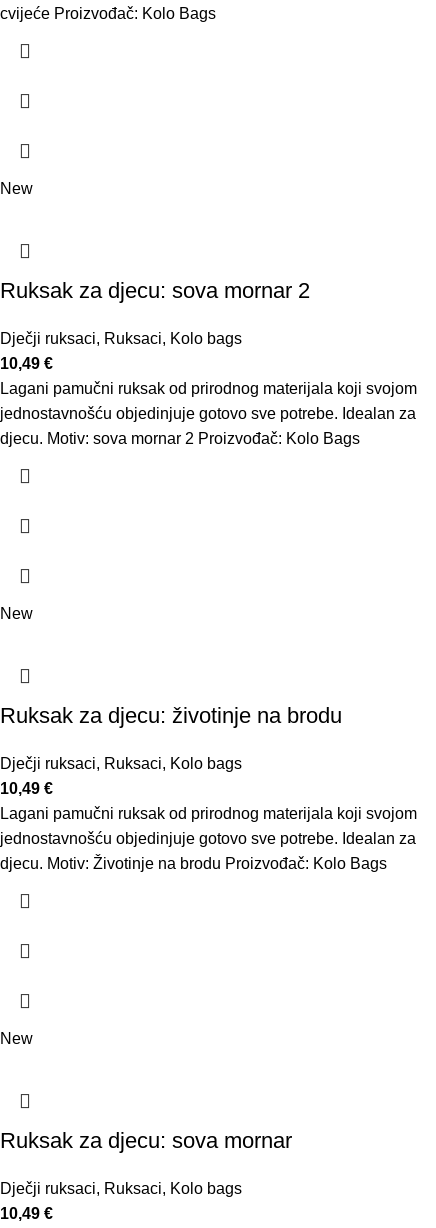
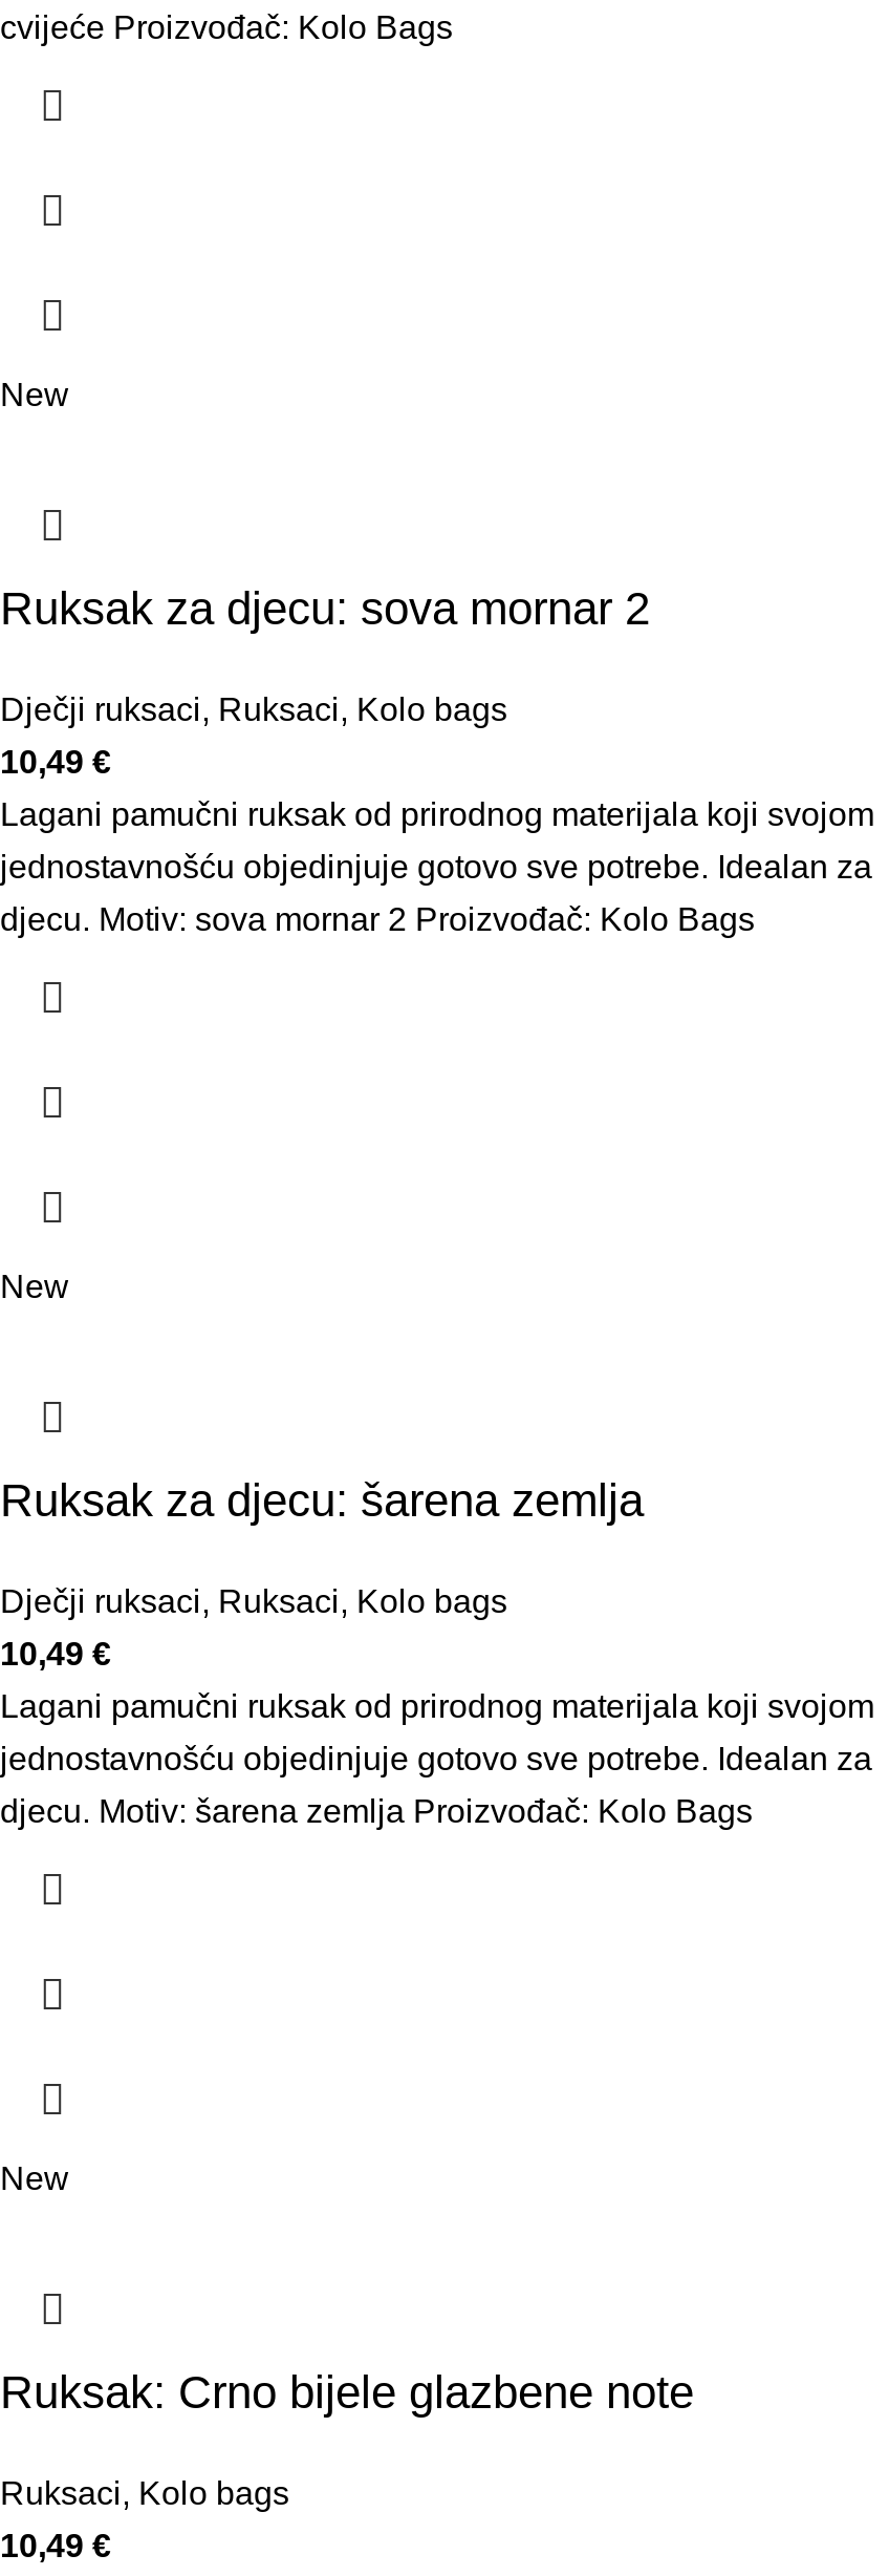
[0,703,342,728] Ruksak za djecu: životinje na brodu -> [0,1475,644,1527] Ruksak za djecu: šarena zemlja
[0,855,387,872] djecu. Motiv: Životinje na brodu Proizvođač: Kolo Bags -> [0,1794,753,1830] djecu. Motiv: šarena zemlja Proizvođač: Kolo Bags
[0,1128,292,1153] Ruksak za djecu: sova mornar -> [0,2367,694,2419] Ruksak: Crno bijele glazbene note
[0,1180,242,1197] Dječji ruksaci, Ruksaci, Kolo bags -> [0,2476,289,2512] Ruksaci, Kolo bags

